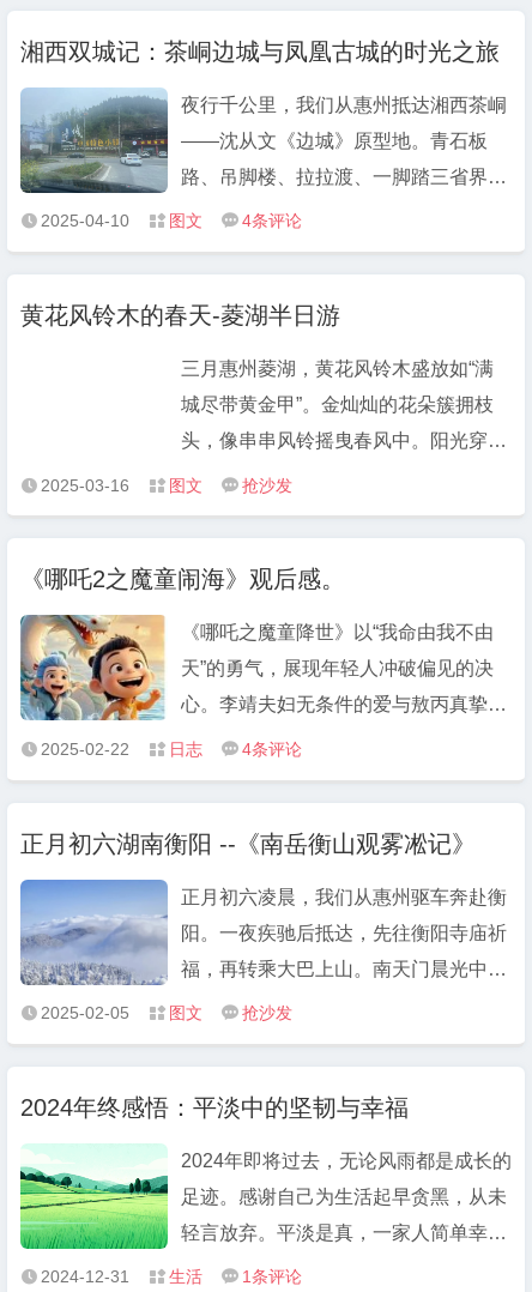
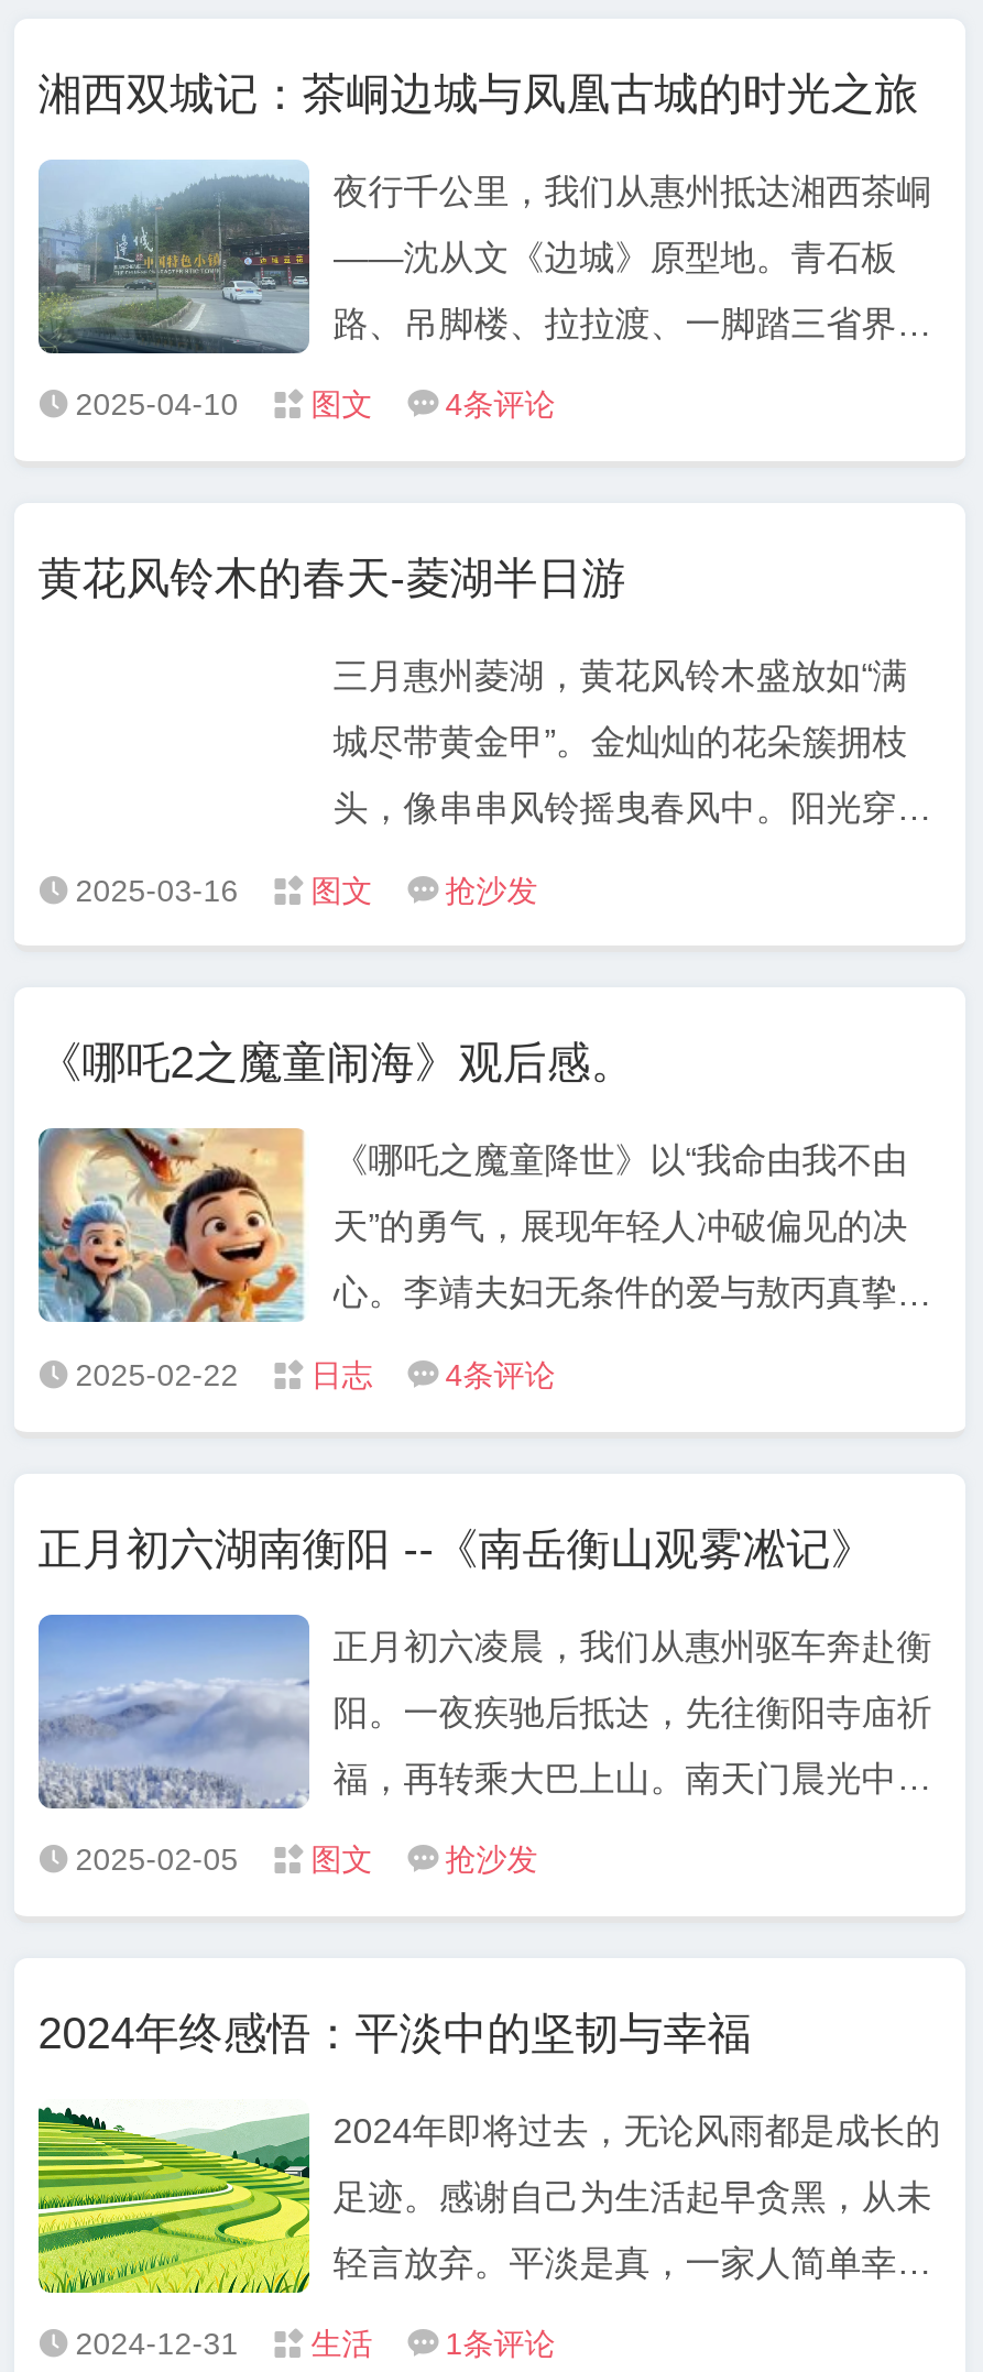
[19,1143,169,1250] [image] -> [36,2101,312,2295] [image]

